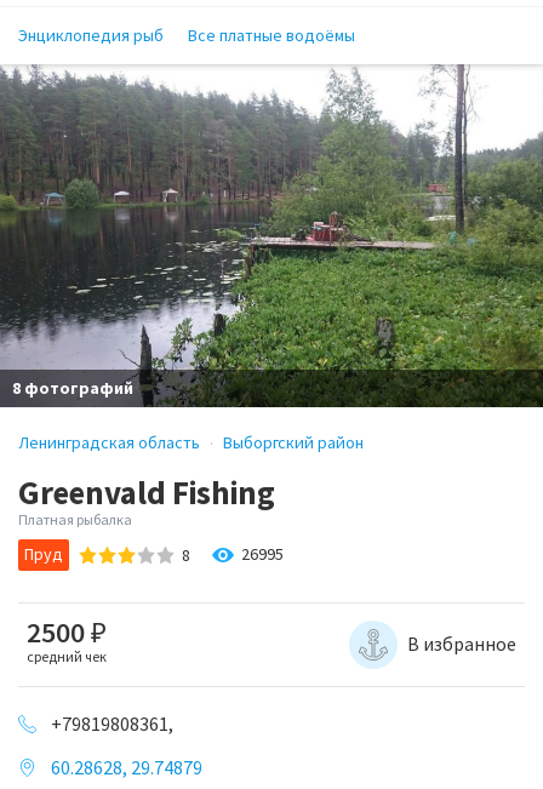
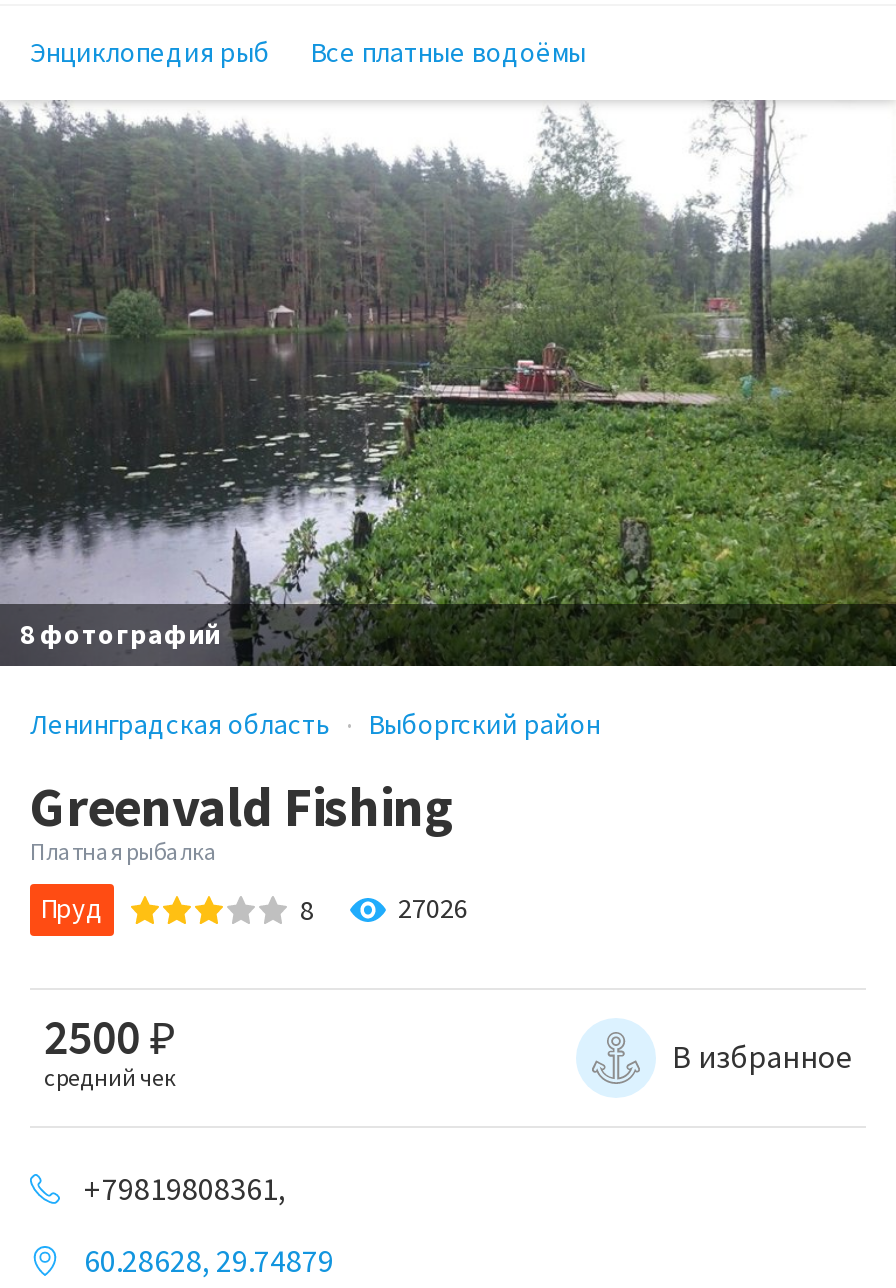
[241,543,284,565] 26995 -> [398,890,468,926] 27026

